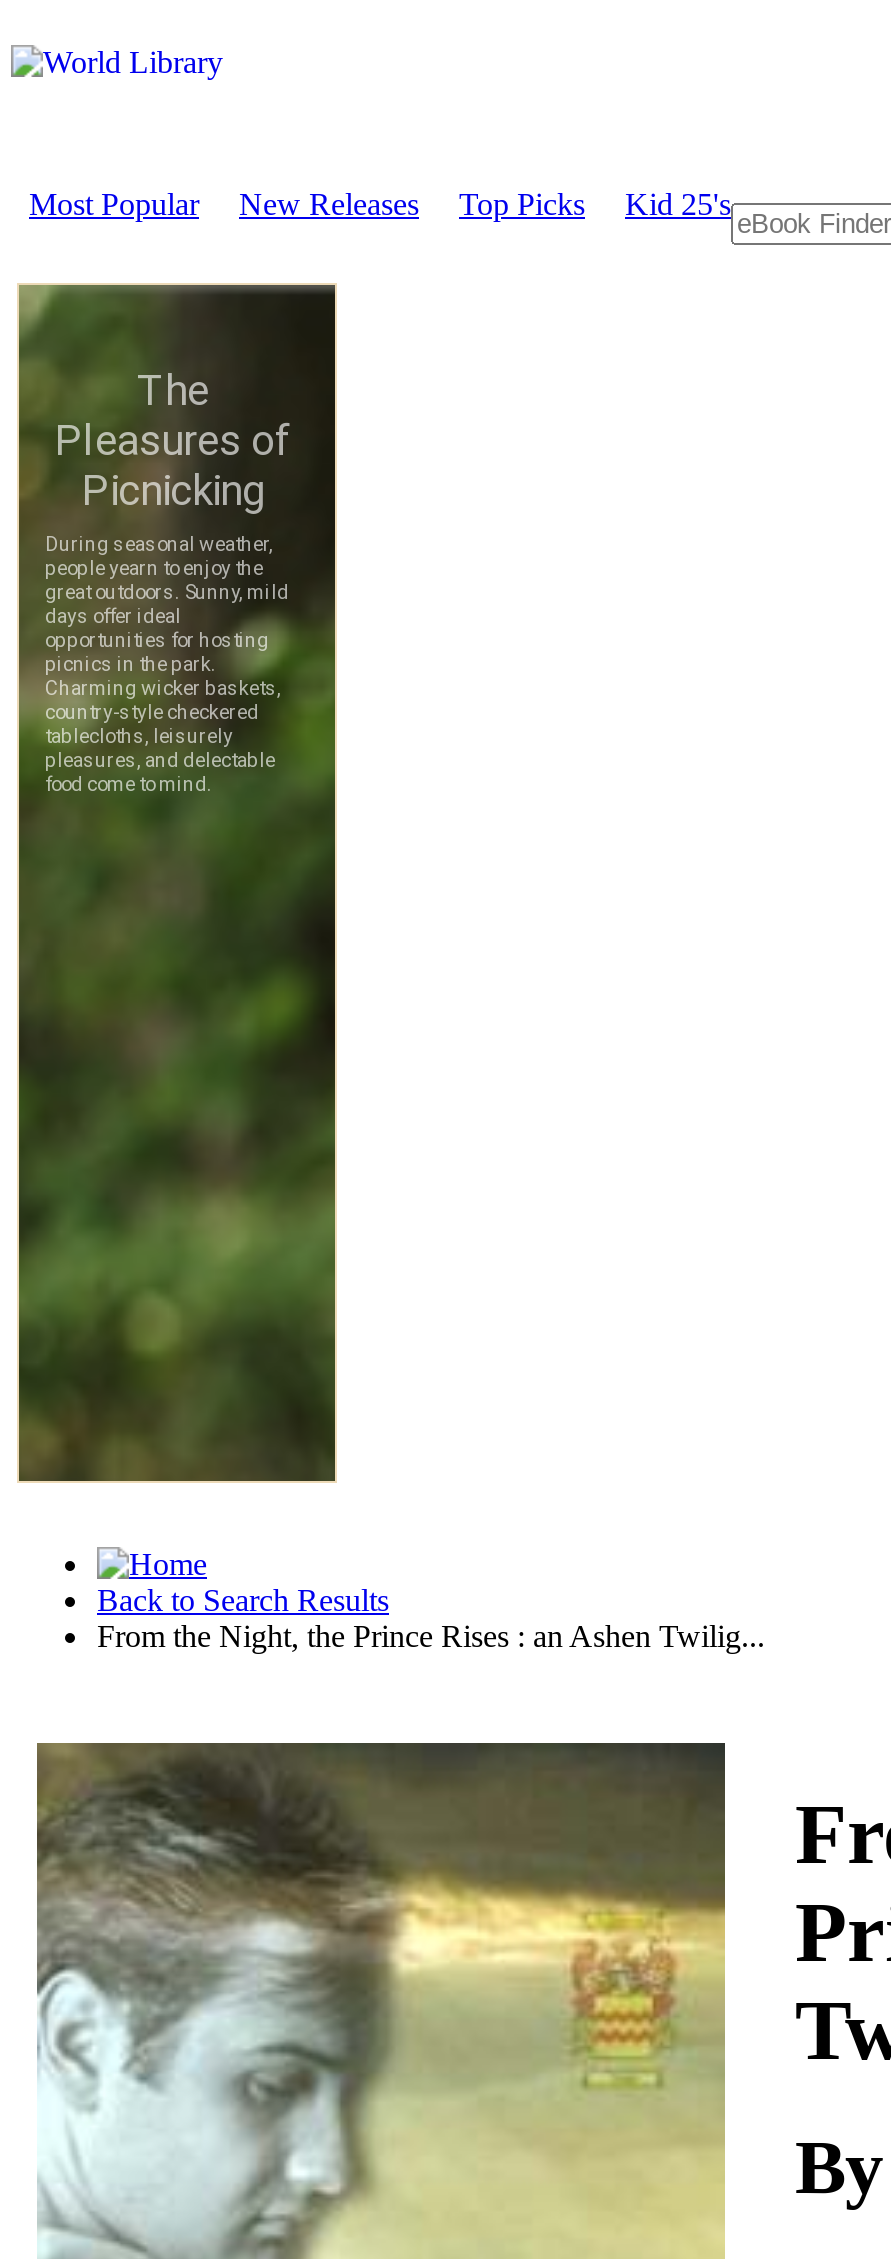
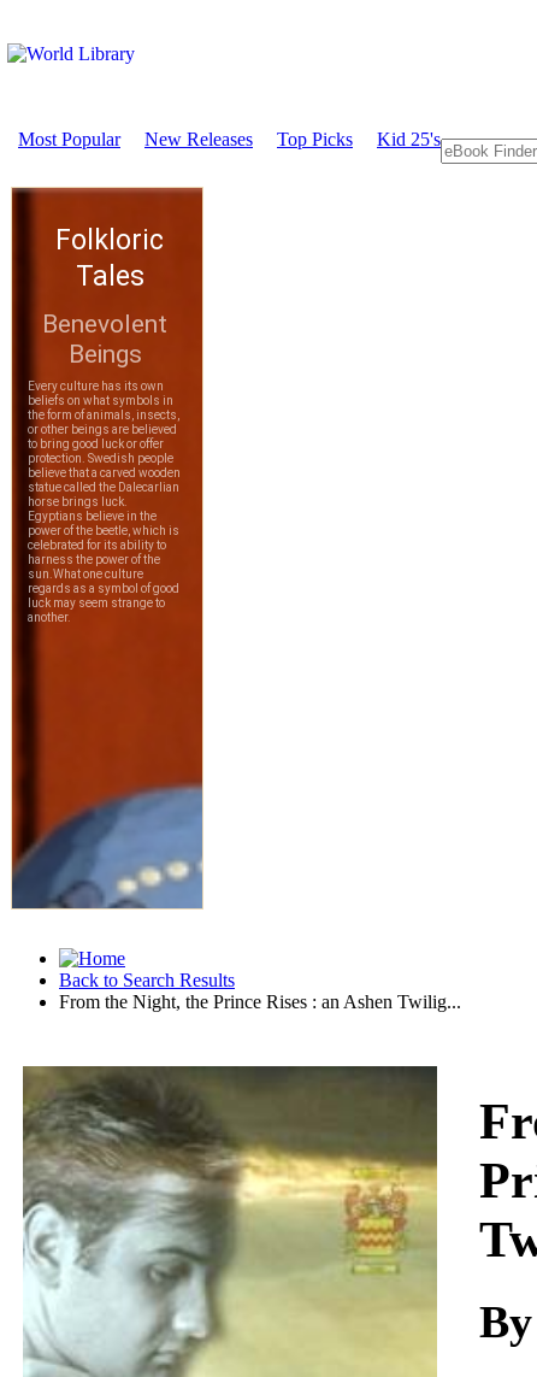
[17,285,337,1483] [image] -> [11,188,203,910] [image]

